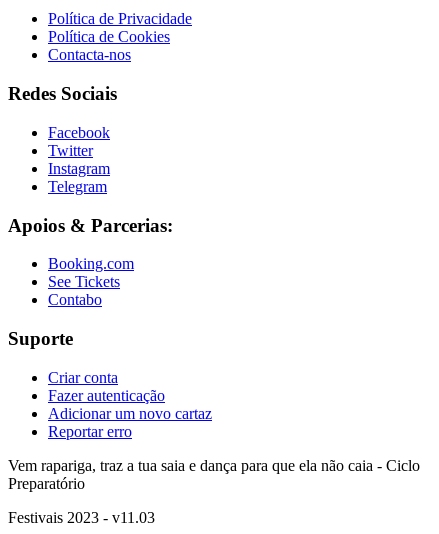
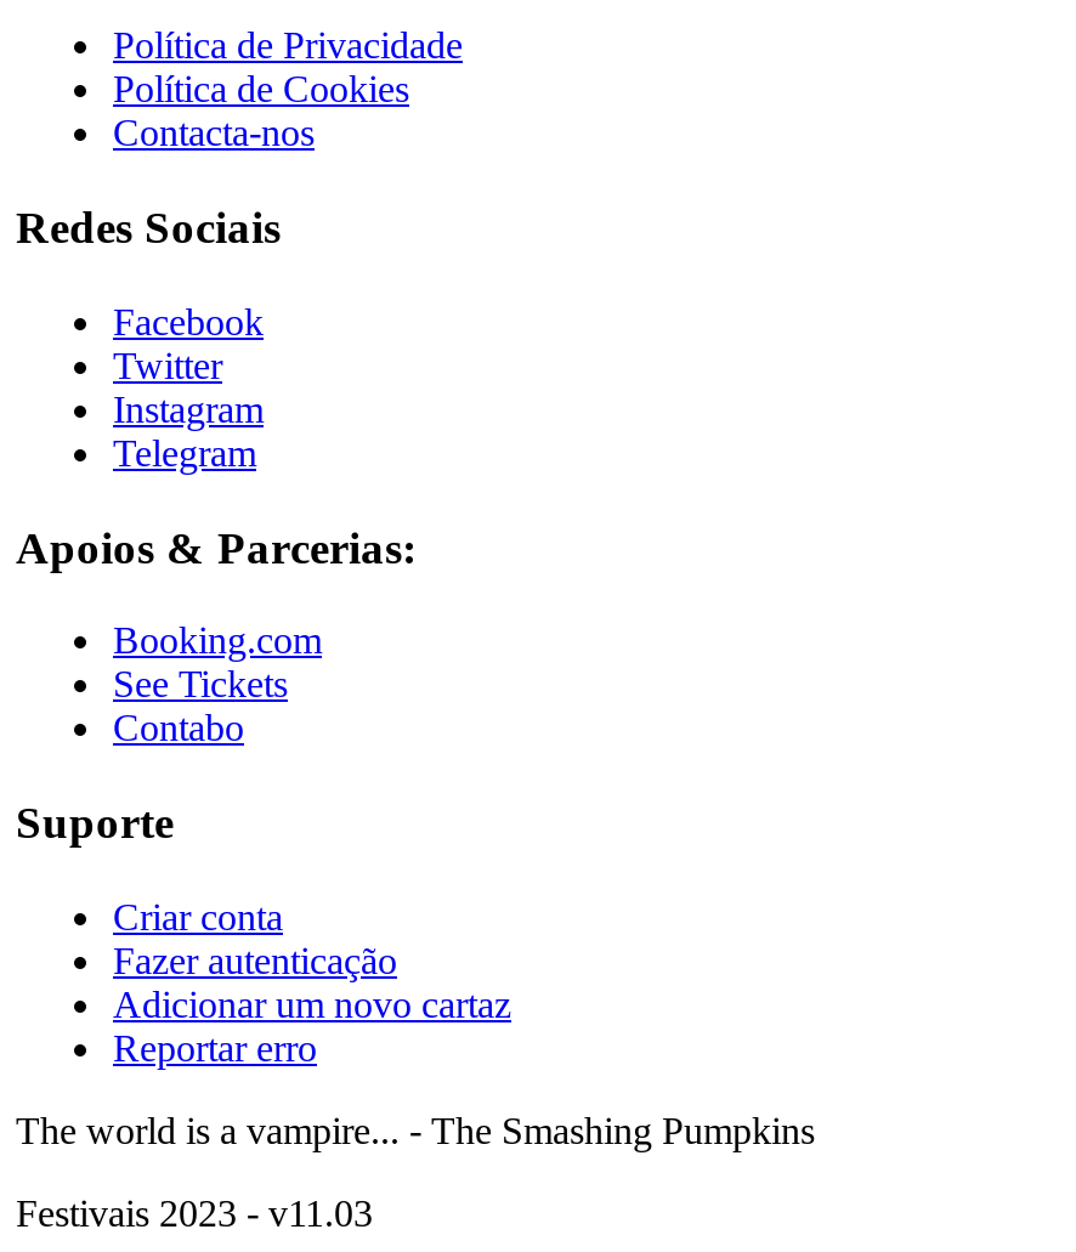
[8,457,420,492] Vem rapariga, traz a tua saia e dança para que ela não caia - Ciclo | Preparatório -> [16,1109,815,1150] The world is a vampire... - The Smashing Pumpkins

